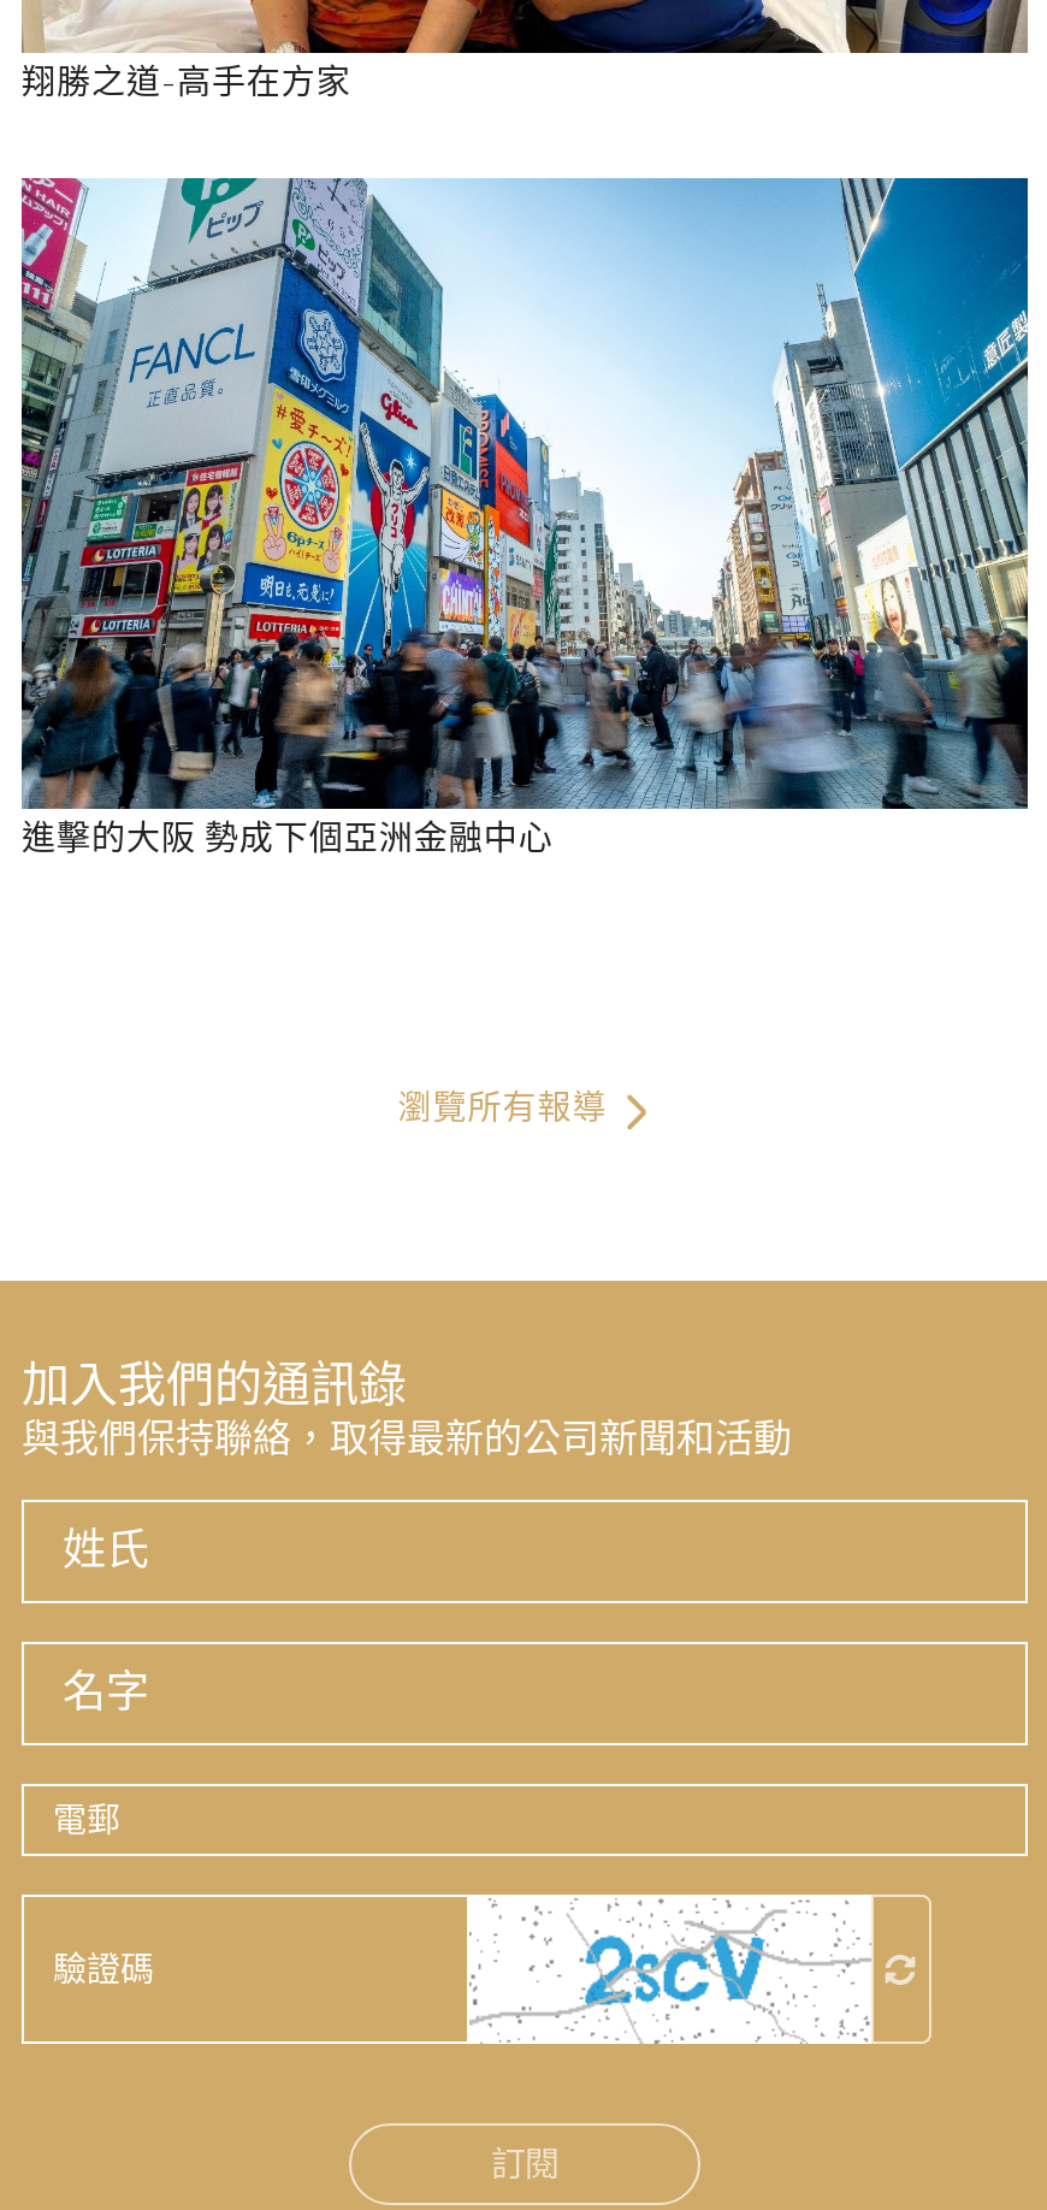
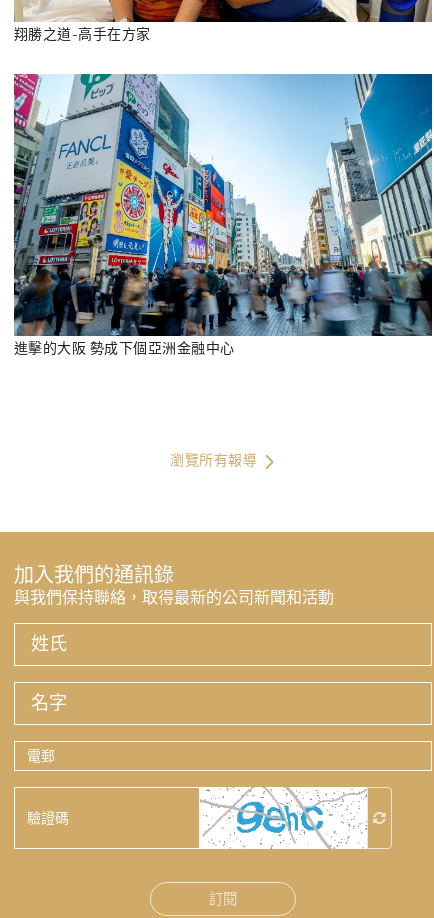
[472,1895,866,2044] [image] -> [201,788,367,848] [image]

